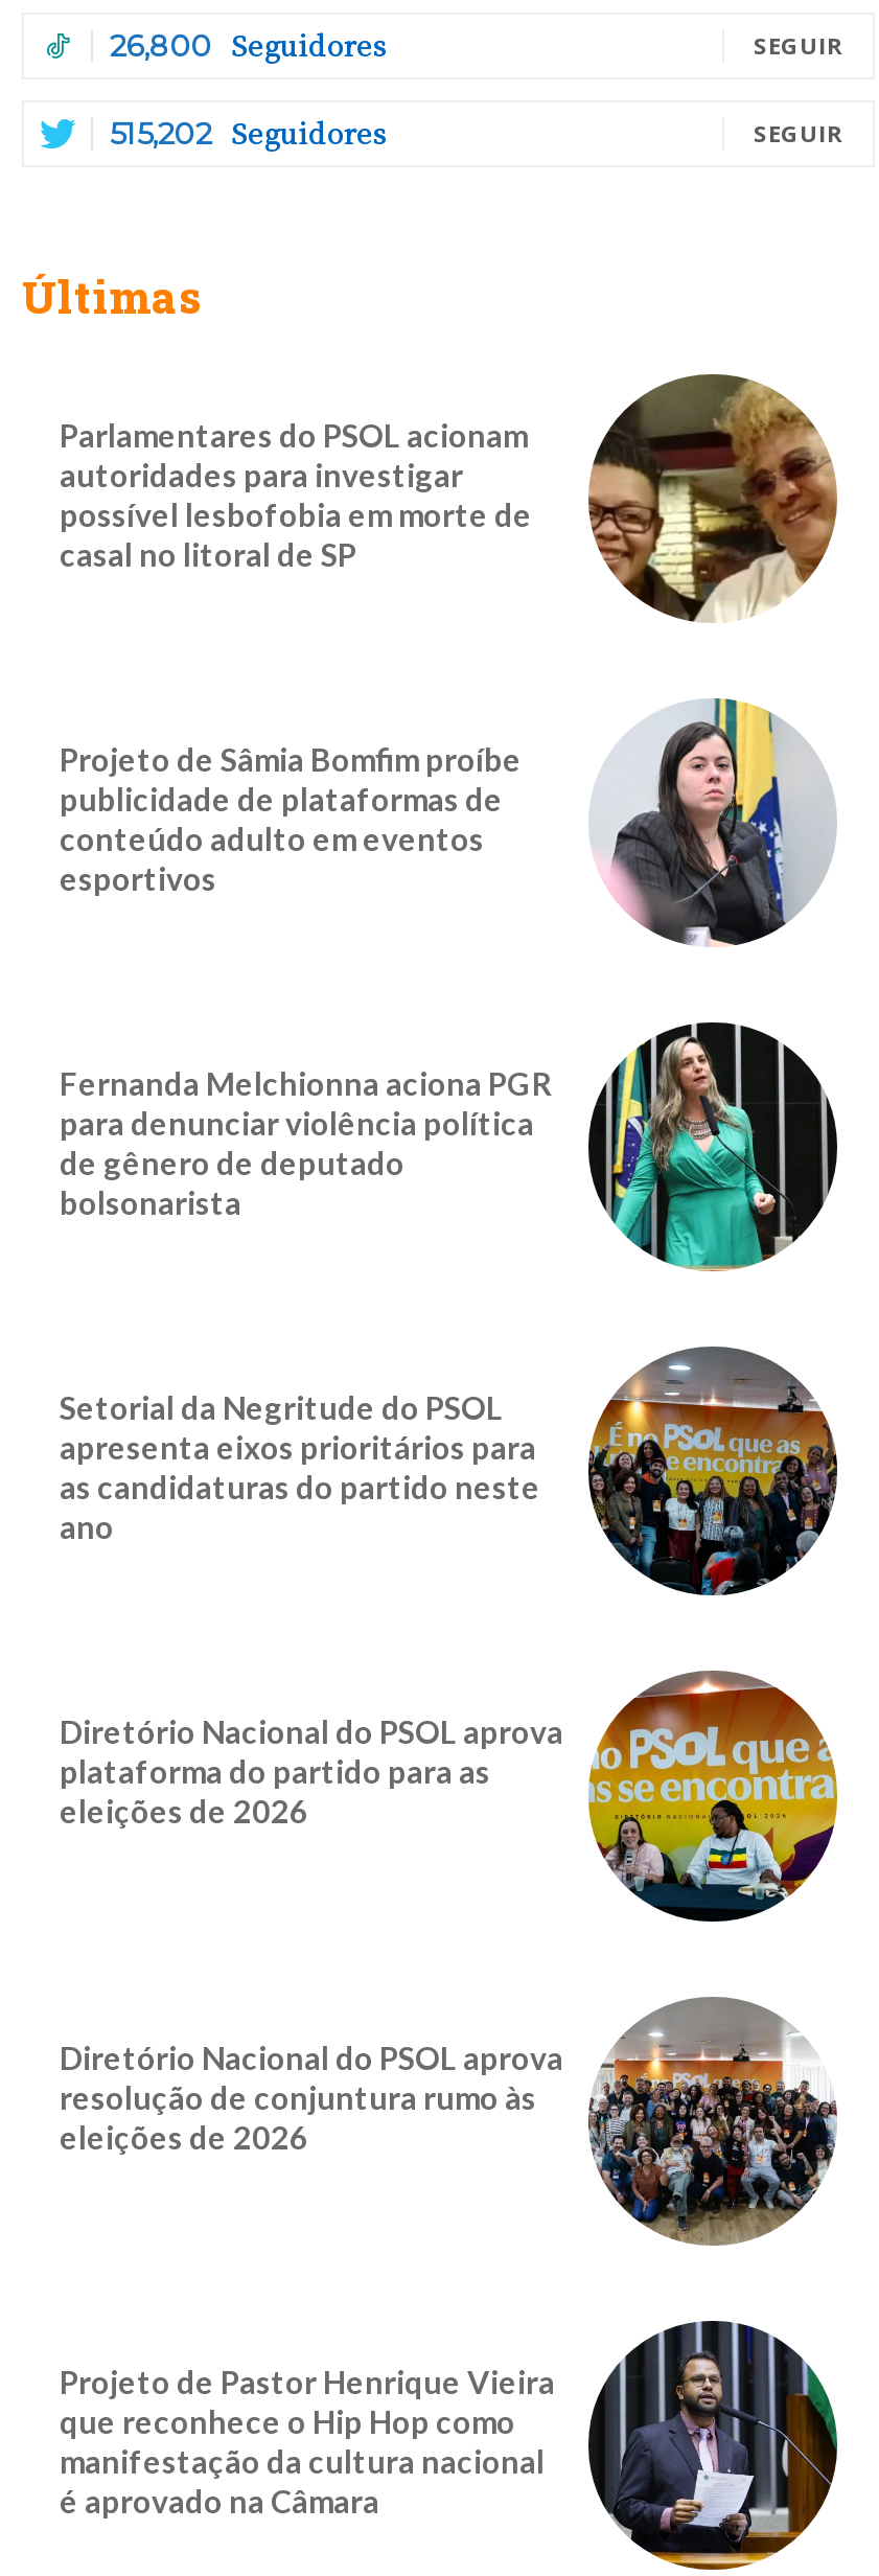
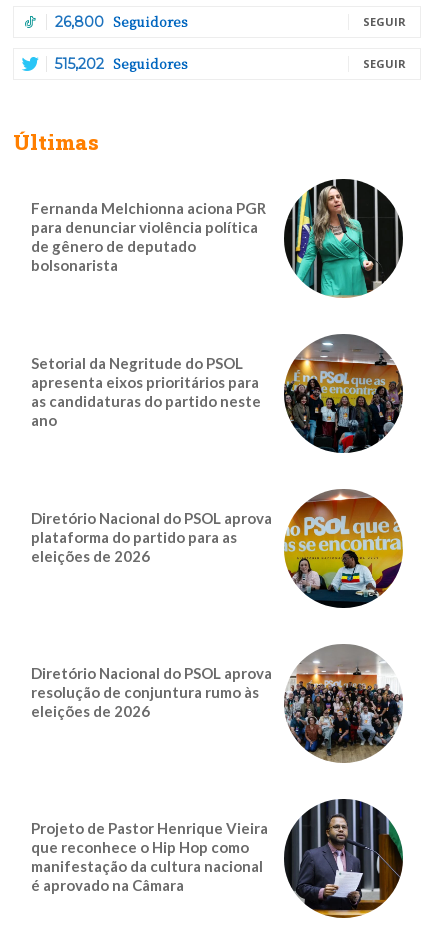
[60,374,839,621] [image] | Parlamentares do PSOL acionam | autoridades para investigar | possível lesbofobia em morte de | casal no litoral de SP -> none
[60,698,837,947] [image] | Projeto de Sâmia Bomfim proíbe | publicidade de plataformas de | conteúdo adulto em eventos | esportivos -> none

